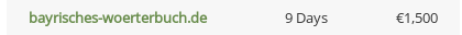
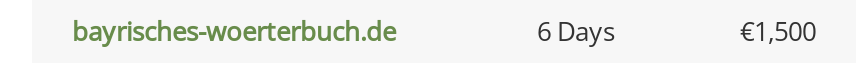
[284,8,327,27] 9 Days -> [537,13,615,49] 6 Days

